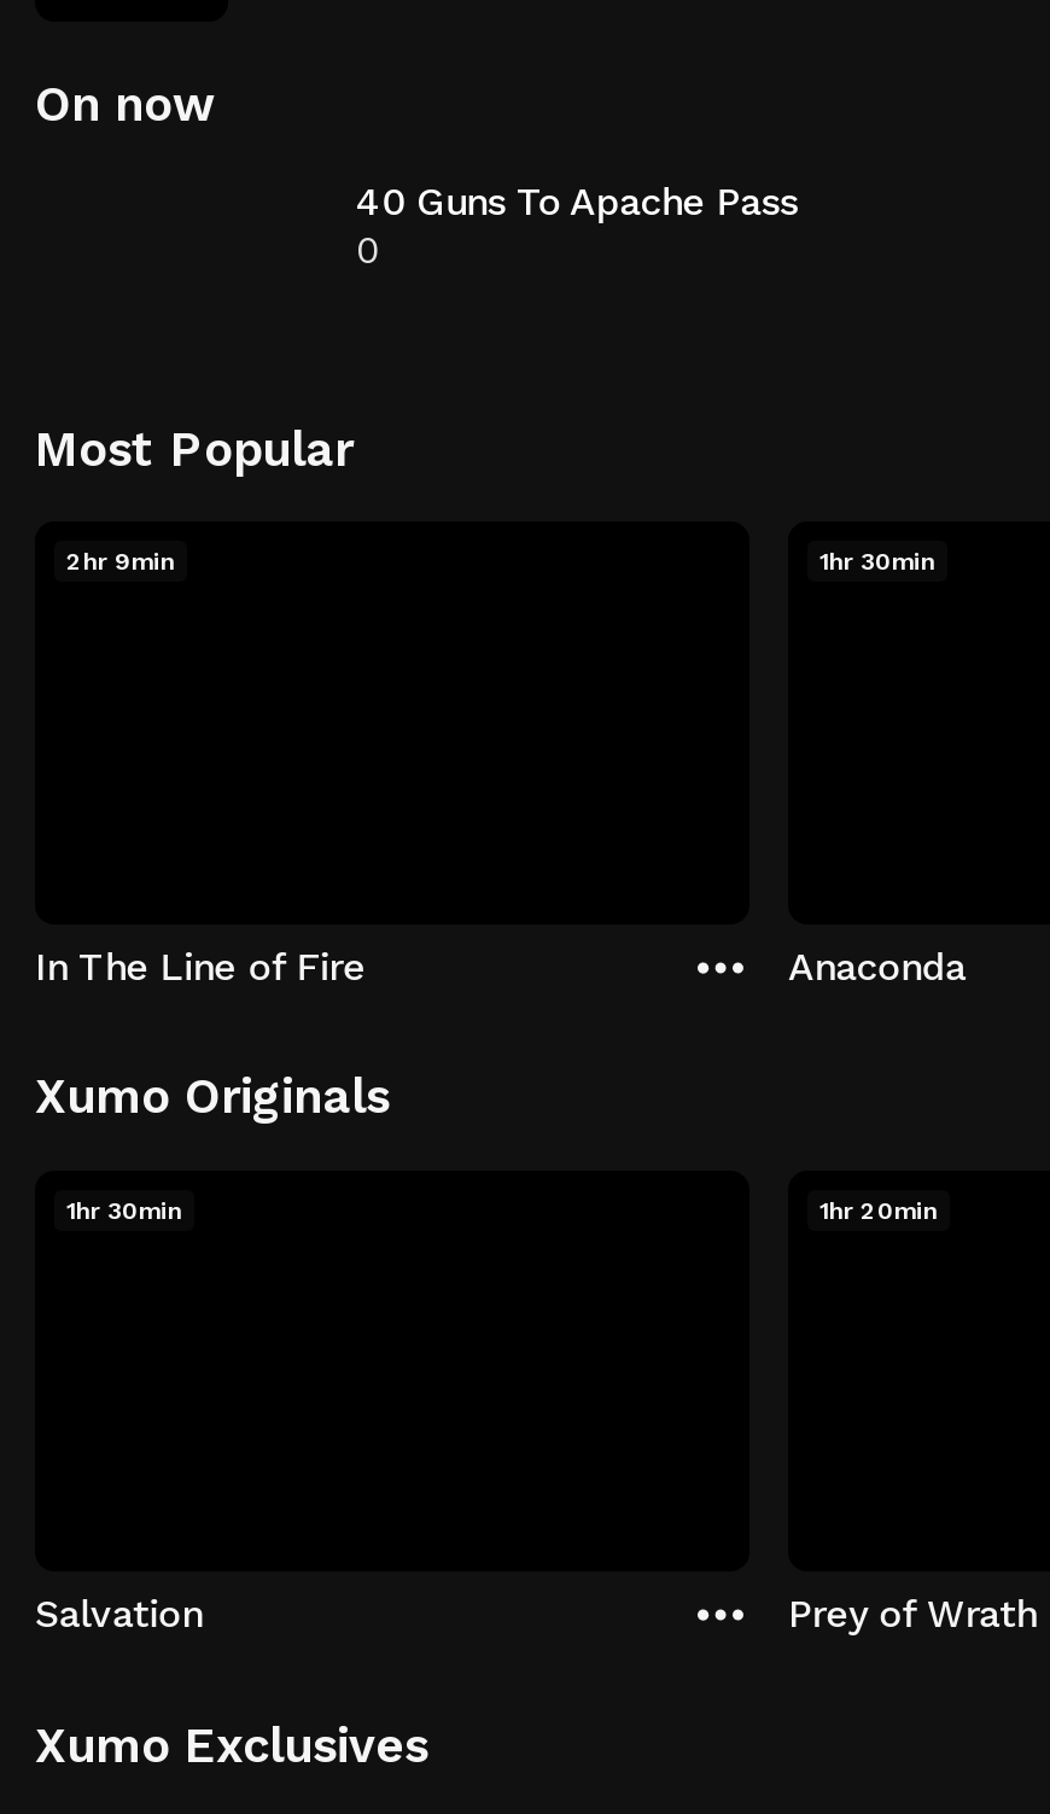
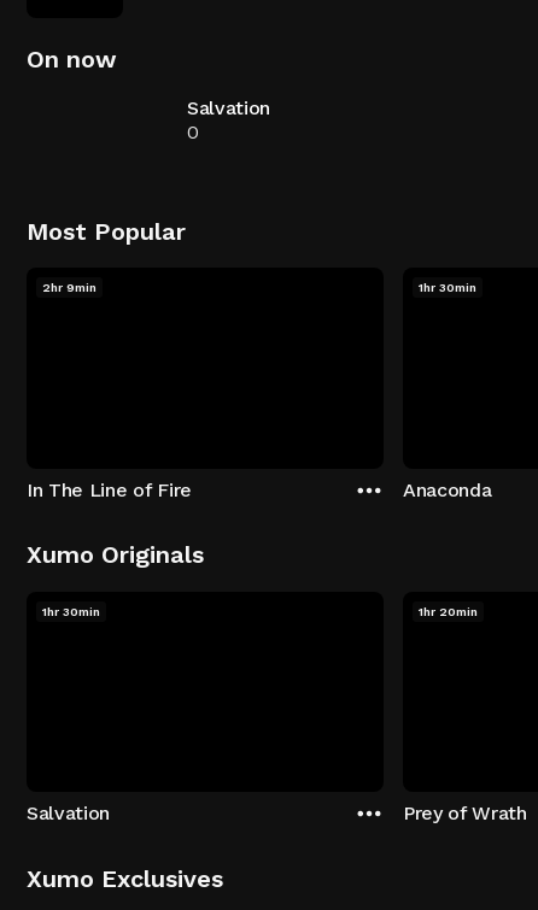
[356,179,798,224] 40 Guns To Apache Pass -> [187,96,270,119] Salvation

